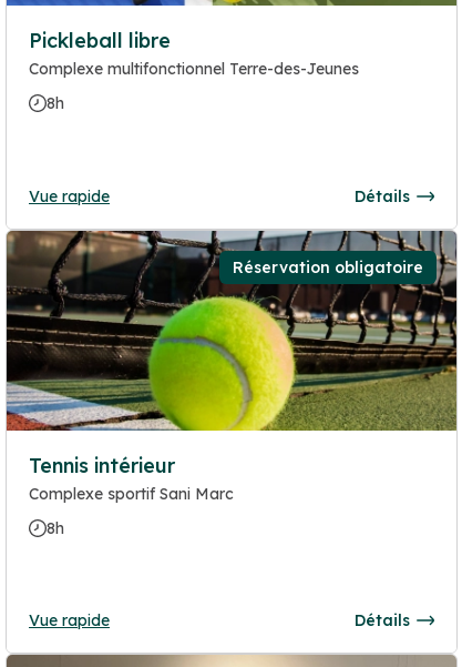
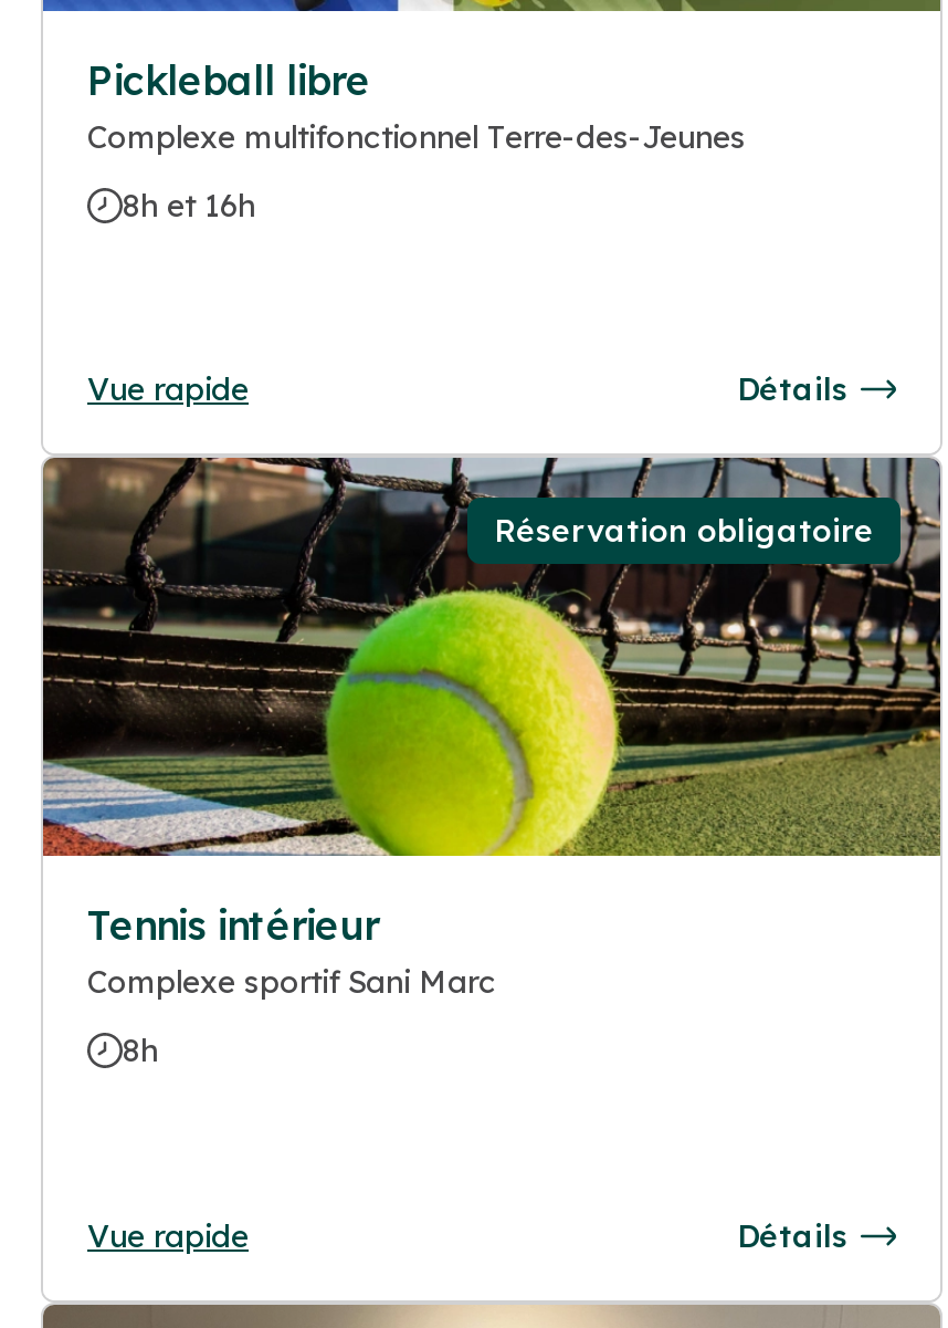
[47,93,64,113] 8h -> [123,186,255,225] 8h et 16h

